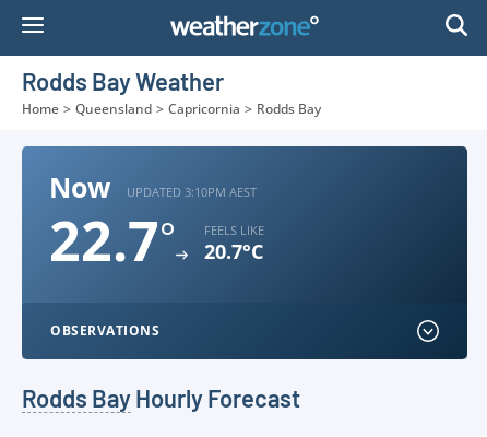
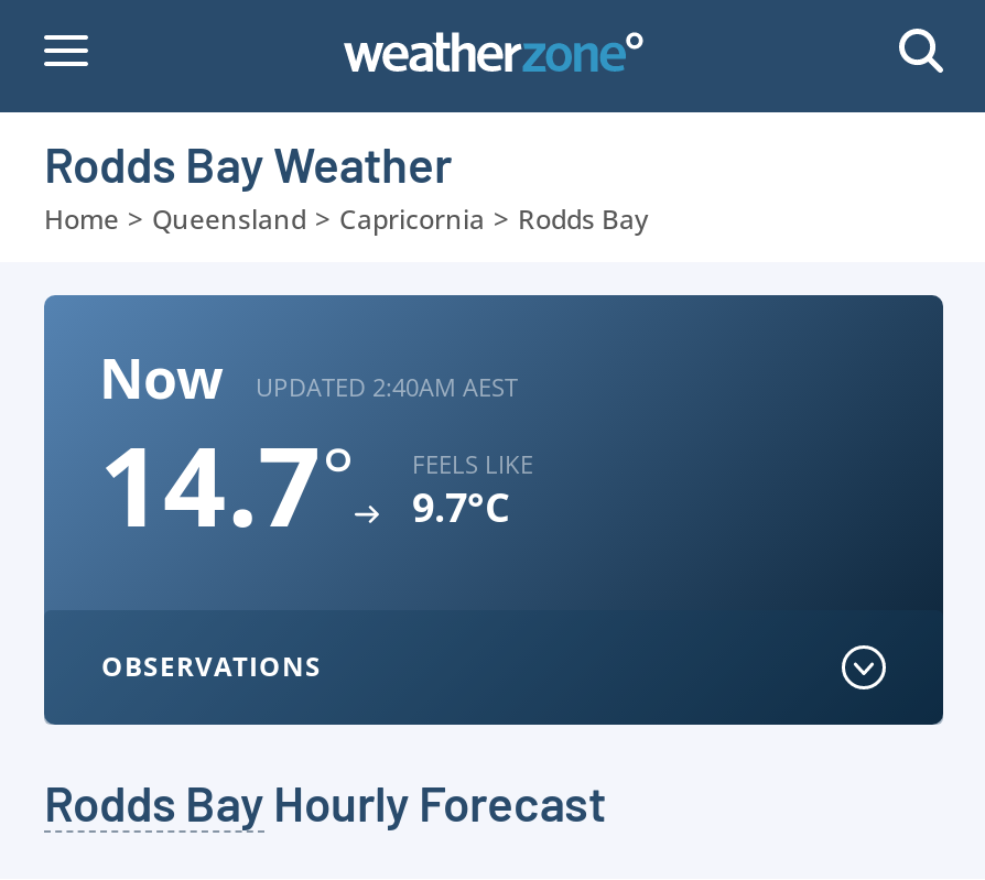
[127,183,257,199] UPDATED 3:10PM AEST -> [256,369,518,402] UPDATED 2:40AM AEST
[49,203,176,277] 22.7° -> [99,410,355,559] 14.7°
[204,238,263,264] 20.7°C -> [412,480,509,533] 9.7°C

